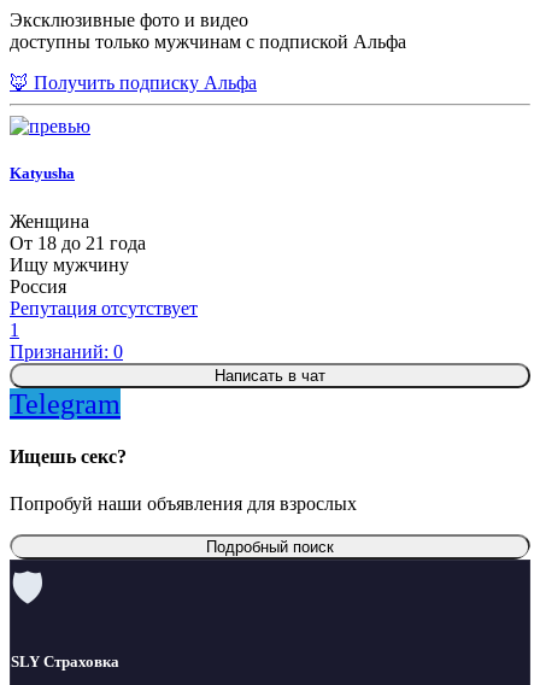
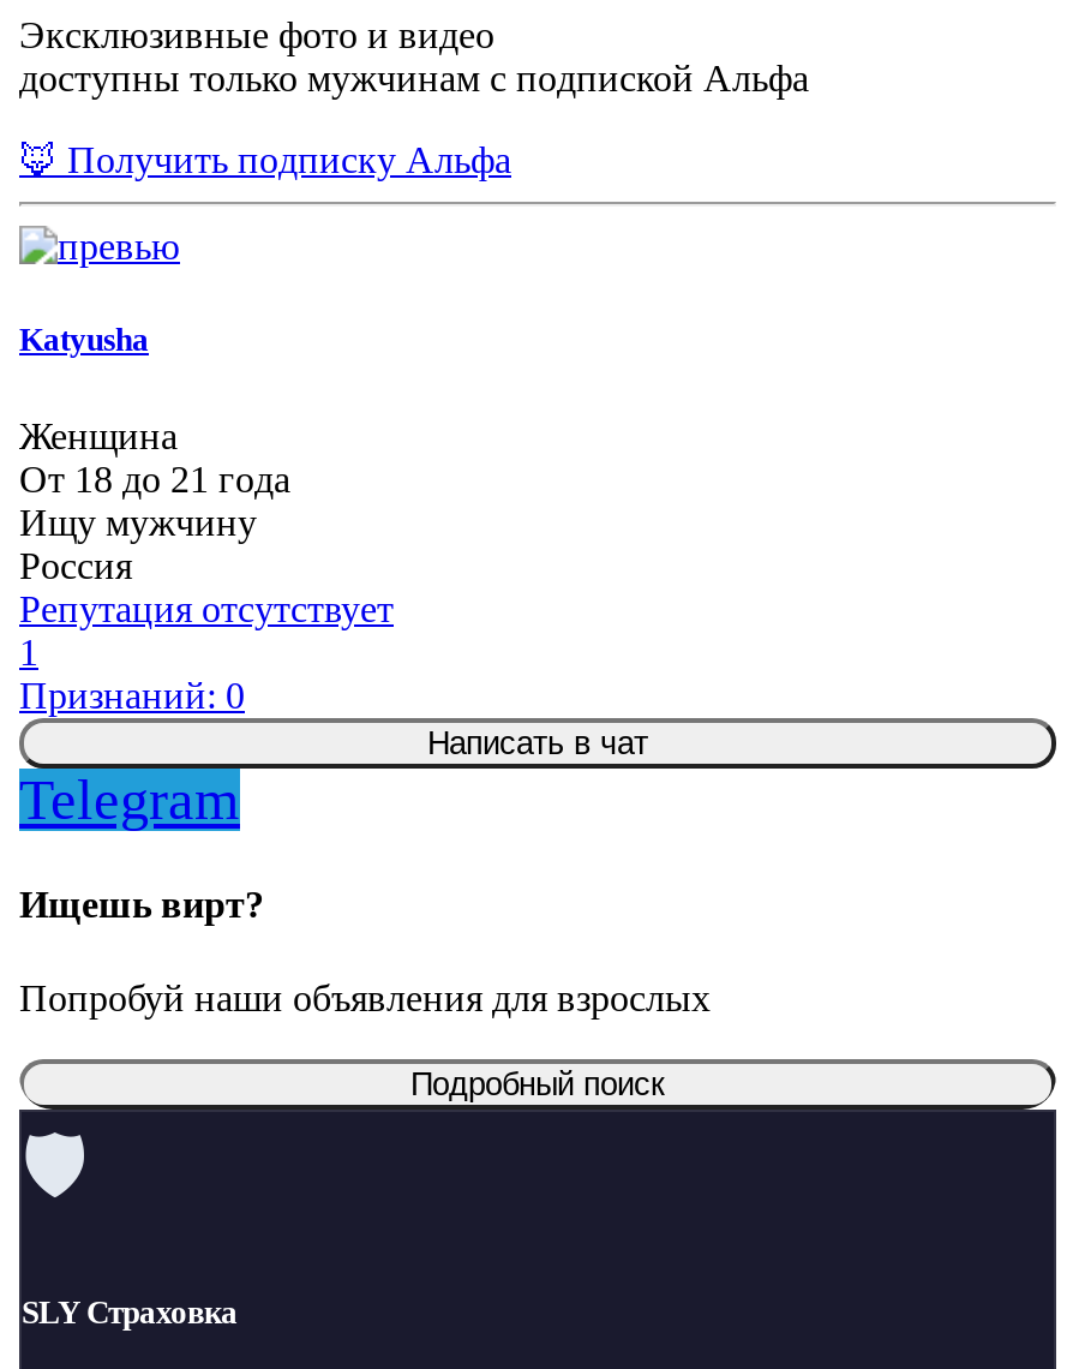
[10,446,127,466] Ищешь секс? -> [19,883,264,924] Ищешь вирт?

